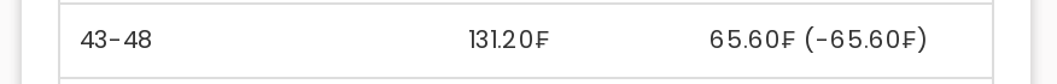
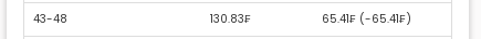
[468,22,550,58] 131.20₣ -> [210,11,250,27] 130.83₣
[709,22,929,58] 65.60₣ (-65.60₣) -> [322,11,411,27] 65.41₣ (-65.41₣)

